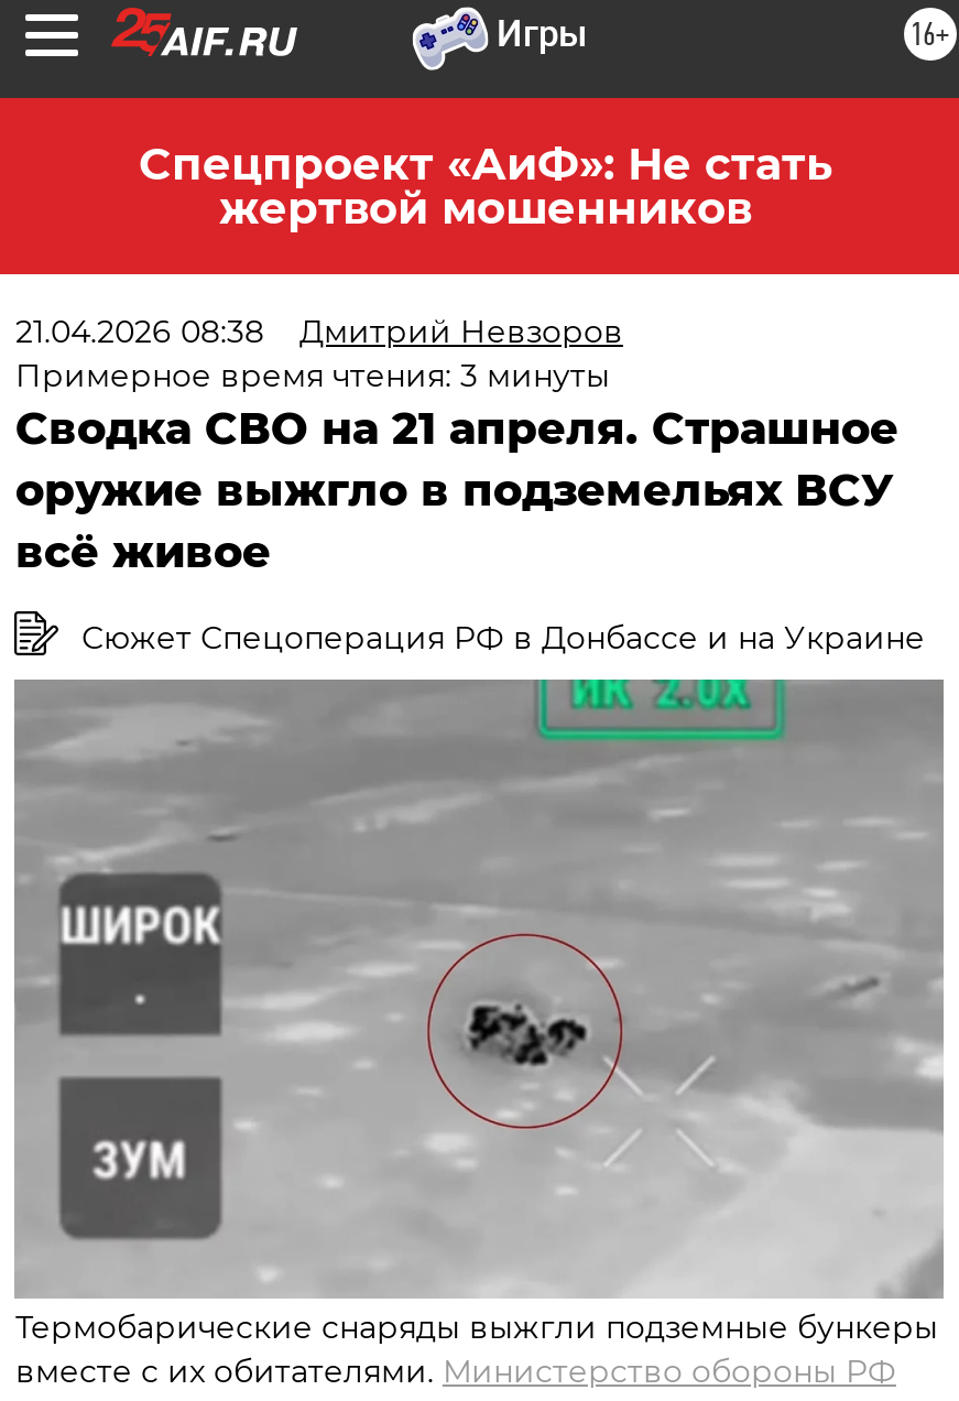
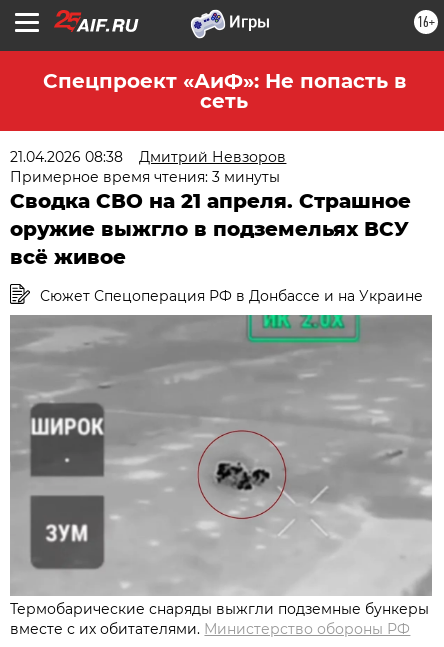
[139,138,832,235] Спецпроект «АиФ»: Не стать | жертвой мошенников -> [42,69,405,113] Спецпроект «АиФ»: Не попасть в | сеть

